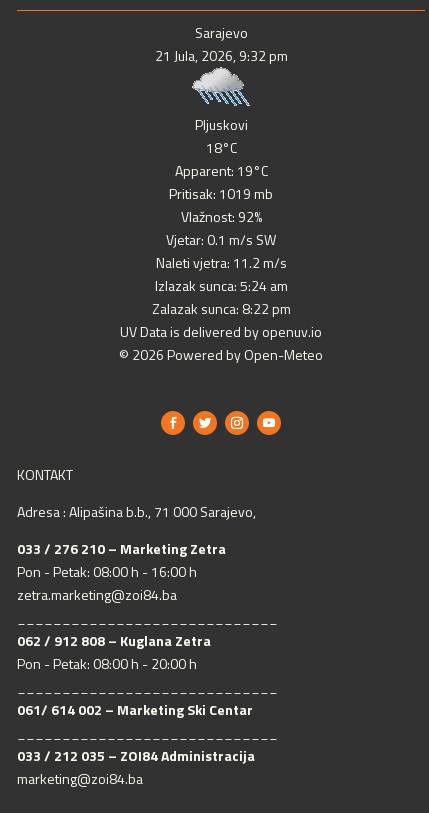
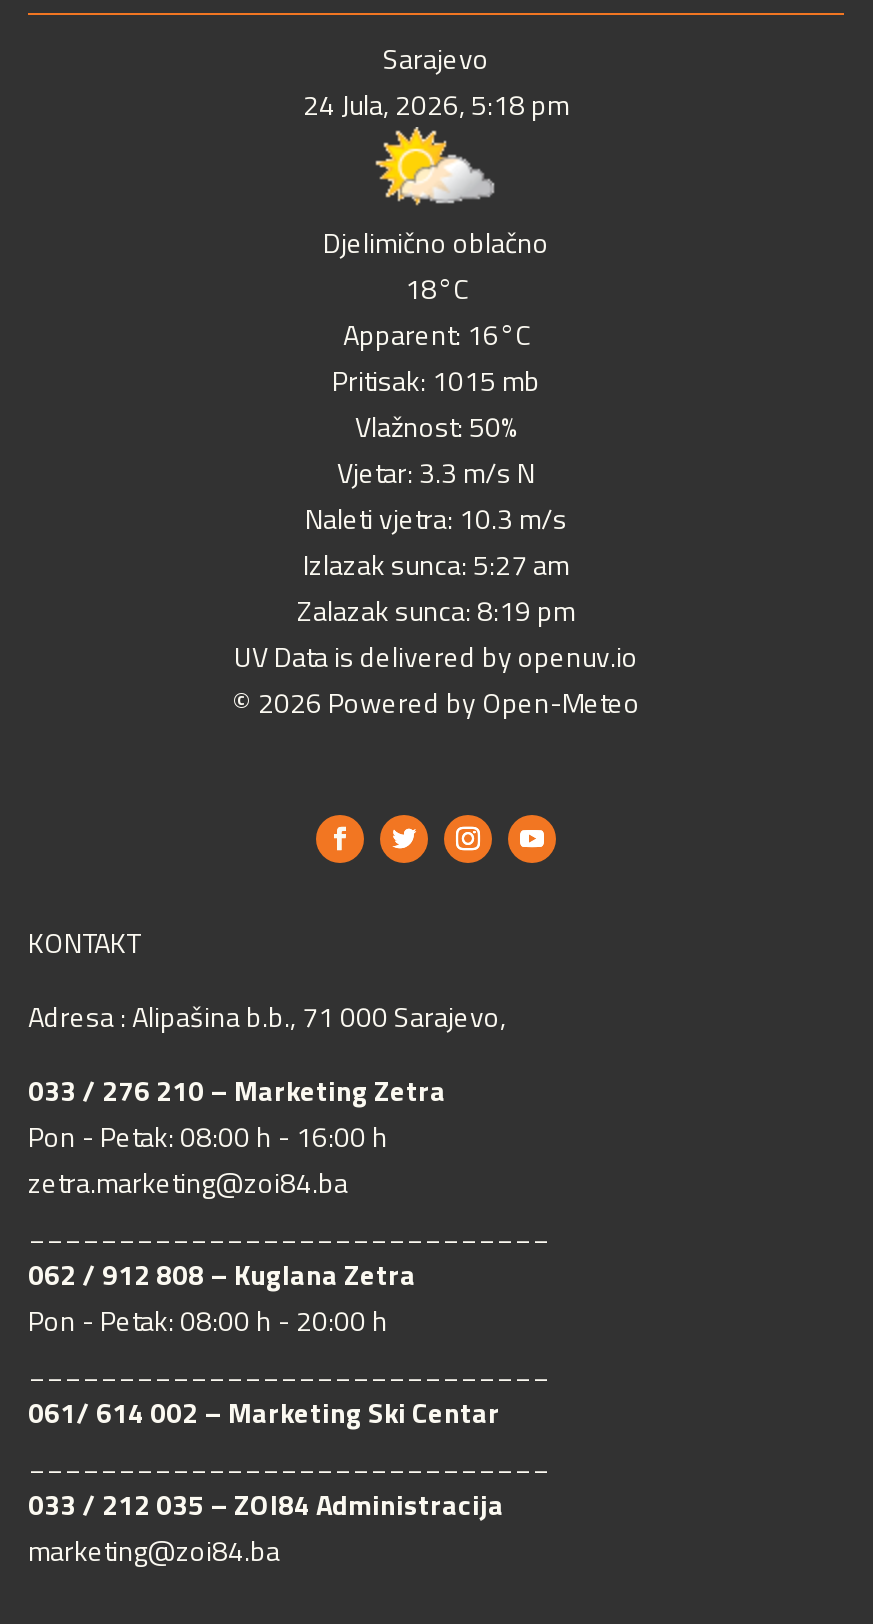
[154,44,287,65] 21 Jula, 2026, 9:32 pm -> [303,82,569,124] 24 Jula, 2026, 5:18 pm
[191,73,251,134] [image] | Pljuskovi -> [323,139,549,262] [image] | Djelimično oblačno
[174,159,267,180] Apparent: 19°C -> [343,312,529,354] Apparent: 16°C
[169,182,273,203] Pritisak: 1019 mb -> [332,358,540,400] Pritisak: 1015 mb
[180,205,261,226] Vlažnost: 92% -> [355,404,517,446] Vlažnost: 50%
[166,228,276,249] Vjetar: 0.1 m/s SW -> [337,450,535,492] Vjetar: 3.3 m/s N
[155,251,286,272] Naleti vjetra: 11.2 m/s -> [305,496,567,538] Naleti vjetra: 10.3 m/s
[154,274,287,295] Izlazak sunca: 5:24 am -> [303,542,569,584] Izlazak sunca: 5:27 am
[151,297,290,318] Zalazak sunca: 8:22 pm -> [297,588,575,630] Zalazak sunca: 8:19 pm

